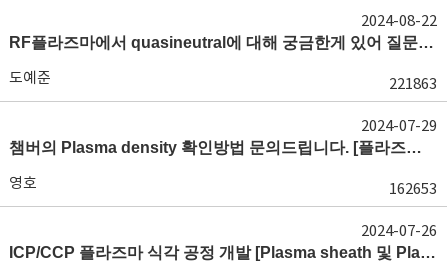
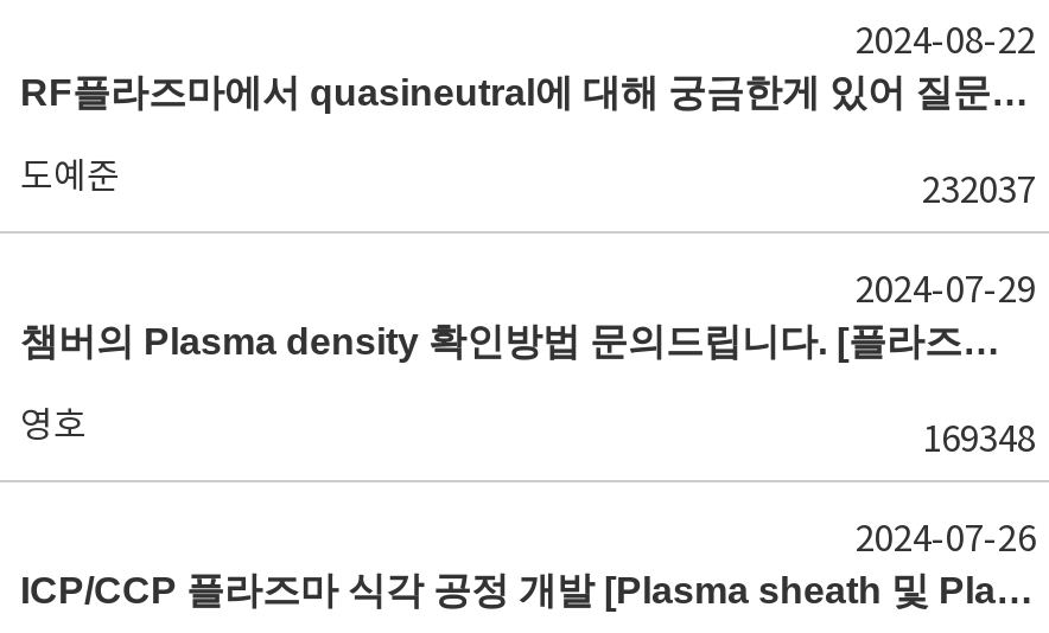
[389,74,437,93] 221863 -> [922,167,1036,212] 232037
[389,179,437,198] 162653 -> [922,416,1036,461] 169348

